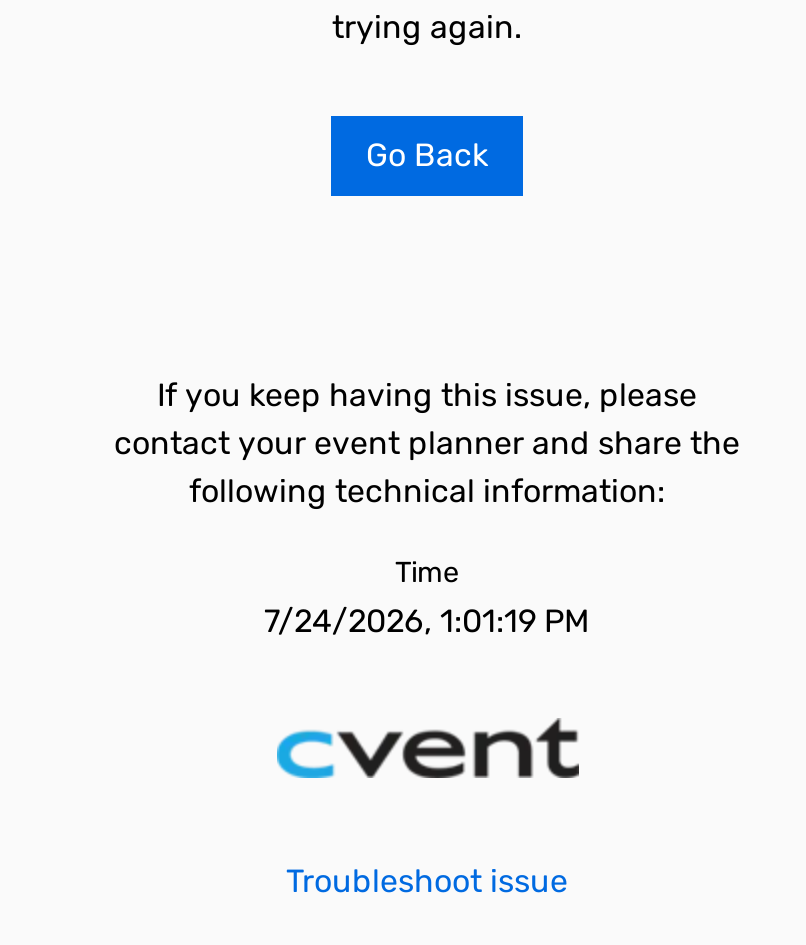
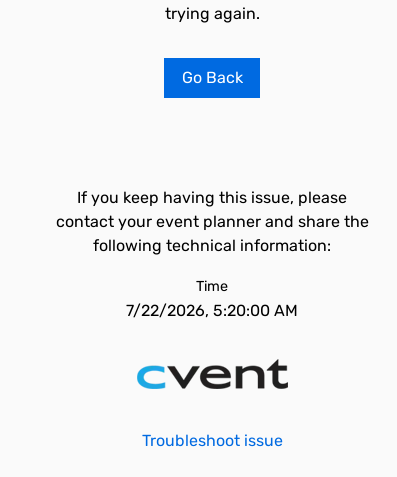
[264,602,590,640] 7/24/2026, 1:01:19 PM -> [126,301,298,320] 7/22/2026, 5:20:00 AM

